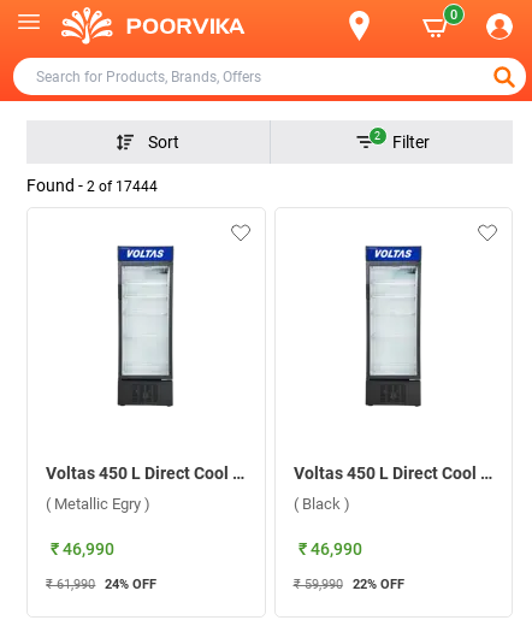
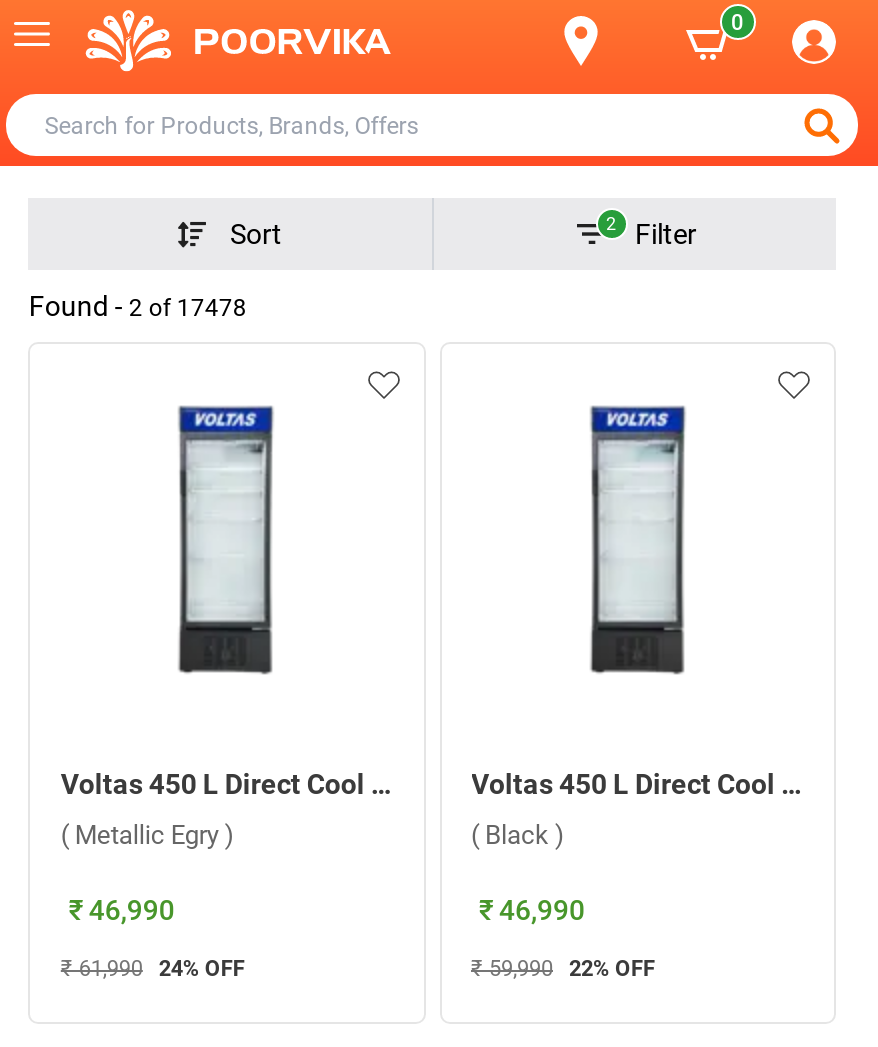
[27,176,158,195] Found - 2 of 17444 -> [29,290,247,322] Found - 2 of 17478

